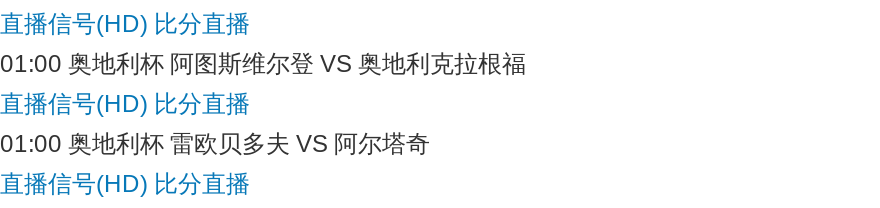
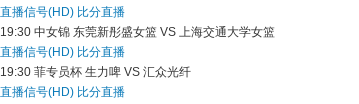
[0,50,526,78] 01:00 奥地利杯阿图斯维尔登 VS 奥地利克拉根福 -> [0,25,275,39] 19:30 中女锦东莞新彤盛女篮 VS 上海交通大学女篮
[0,130,430,158] 01:00 奥地利杯雷欧贝多夫 VS 阿尔塔奇 -> [0,65,191,79] 19:30 菲专员杯生力啤 VS 汇众光纤

